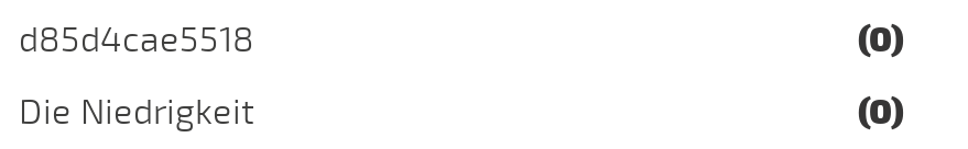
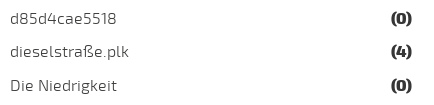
none -> [10,42,412,62] dieselstraße.plk | (4)

